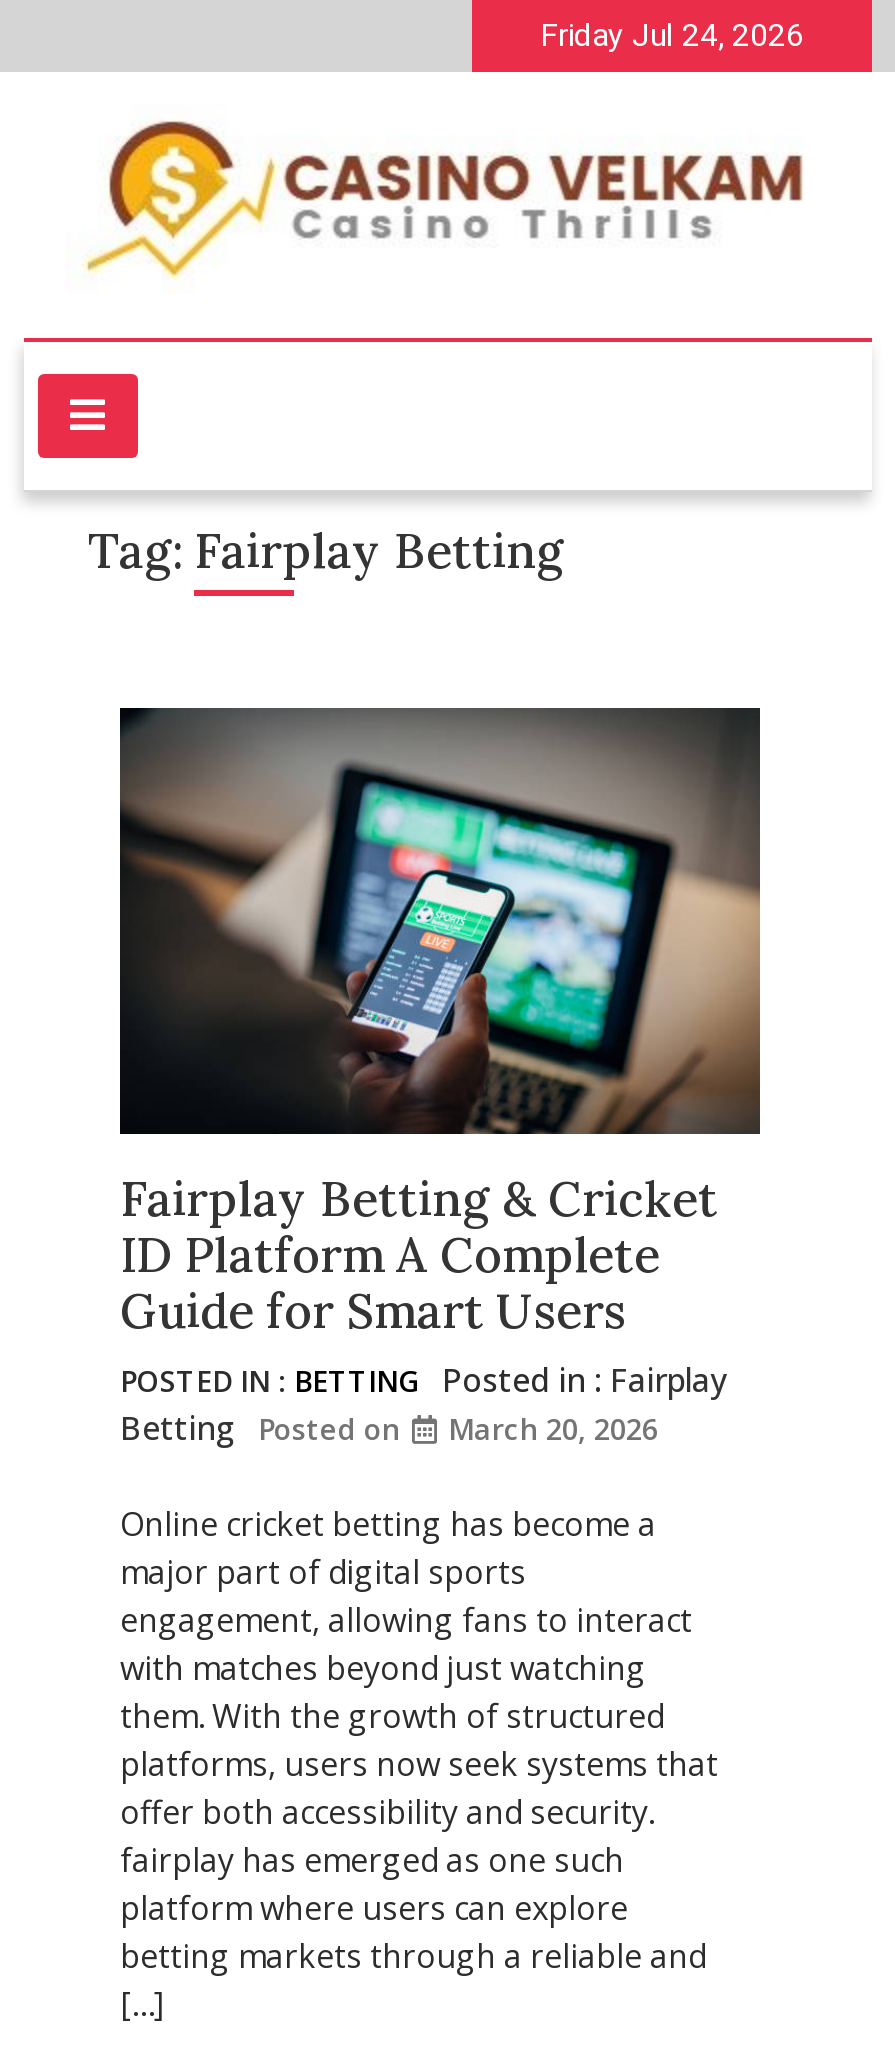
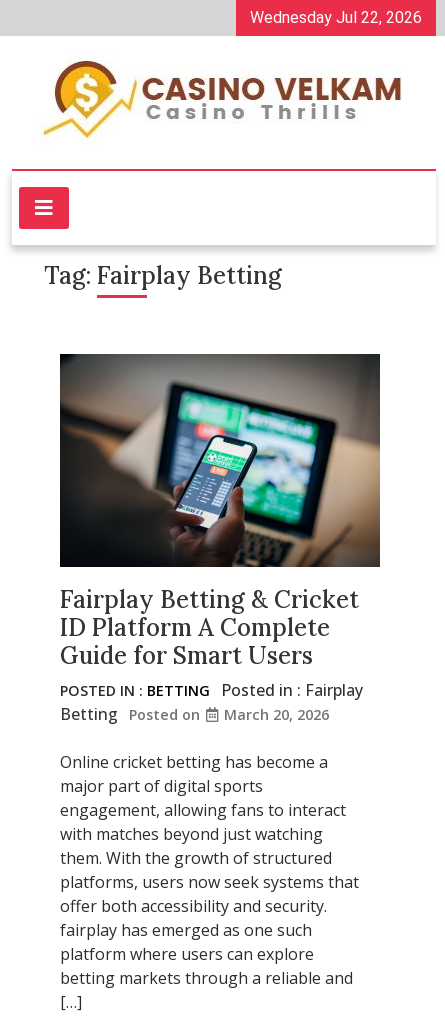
[540,16,804,54] Friday Jul 24, 2026 -> [250,8,422,27] Wednesday Jul 22, 2026

